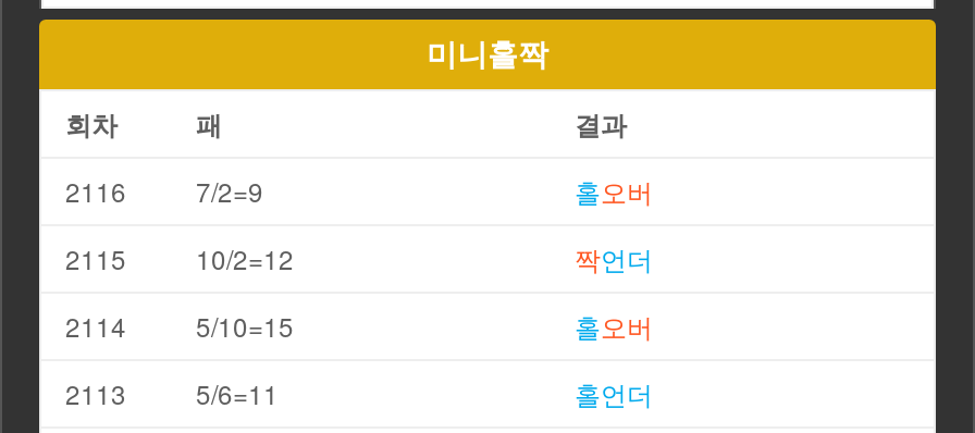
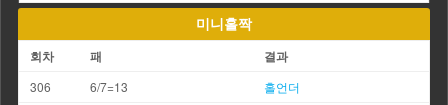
[65,172,653,411] 2116 | 7/2=9 | 홀 오버 | 2115 | 10/2=12 | 짝언더 | 2114 | 5/10=15 | 홀 오버 | 2113 | 5/6=11 -> [30,78,128,95] 306 | 6/7=13

